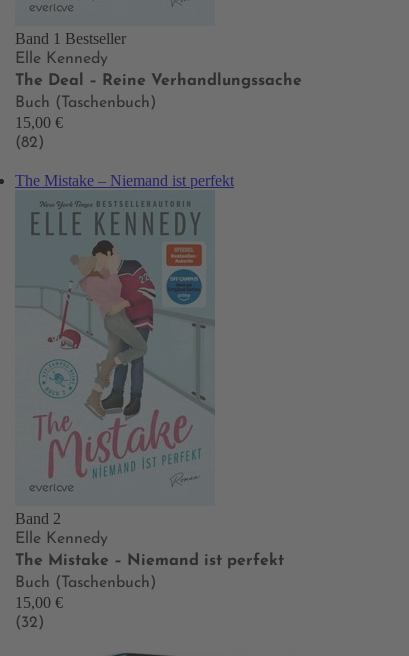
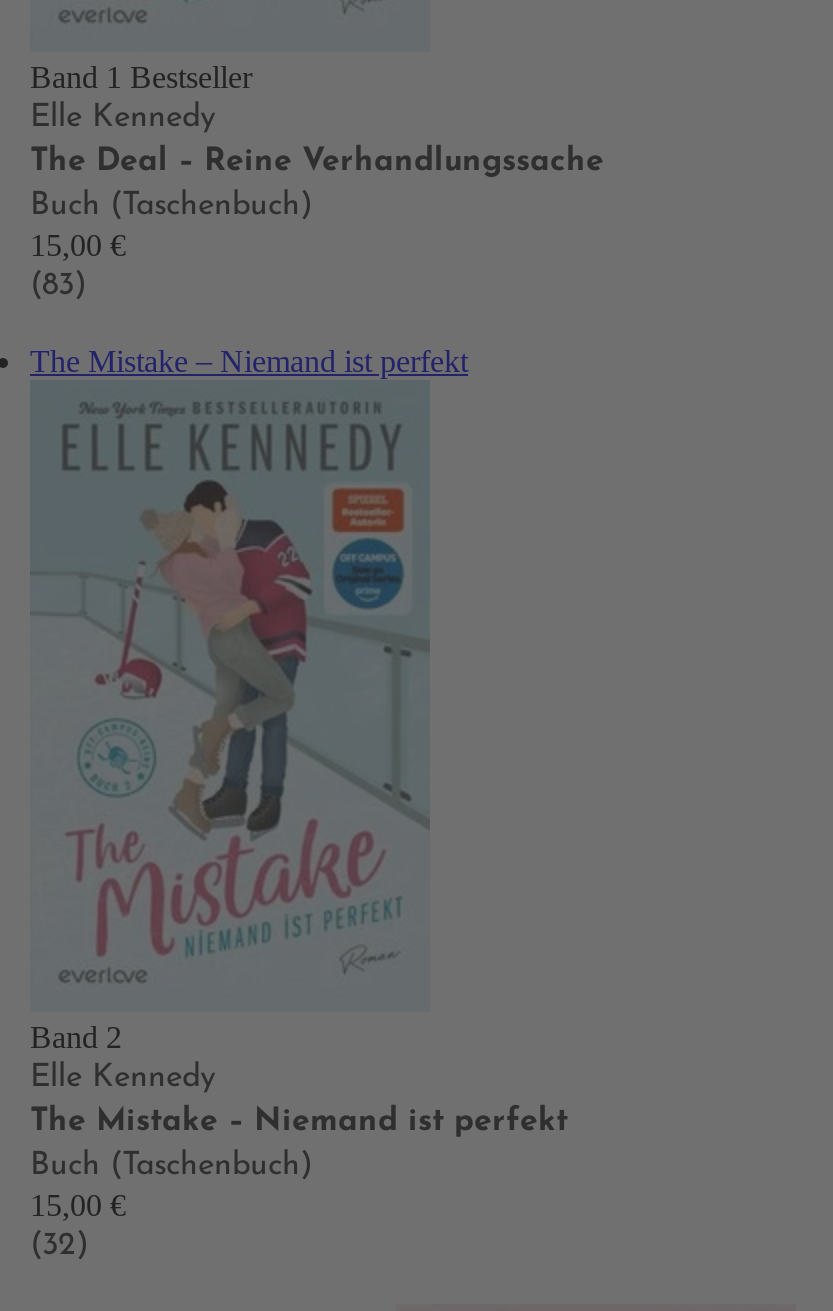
[15,135,44,151] (82) -> [30,270,86,302] (83)

